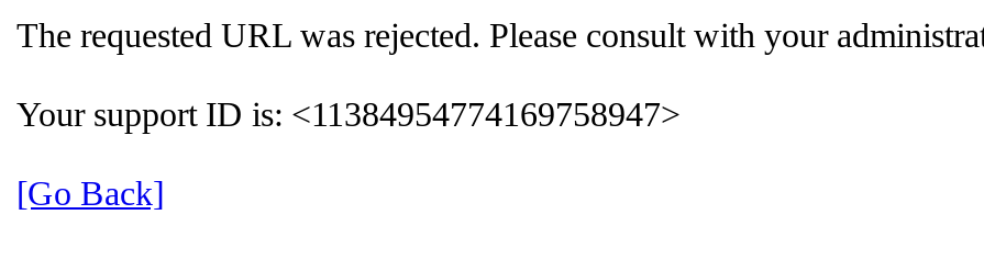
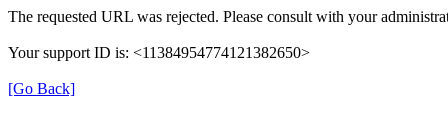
[16,95,681,133] Your support ID is: <11384954774169758947> -> [8,44,310,61] Your support ID is: <11384954774121382650>

